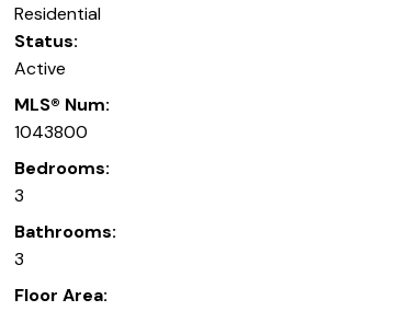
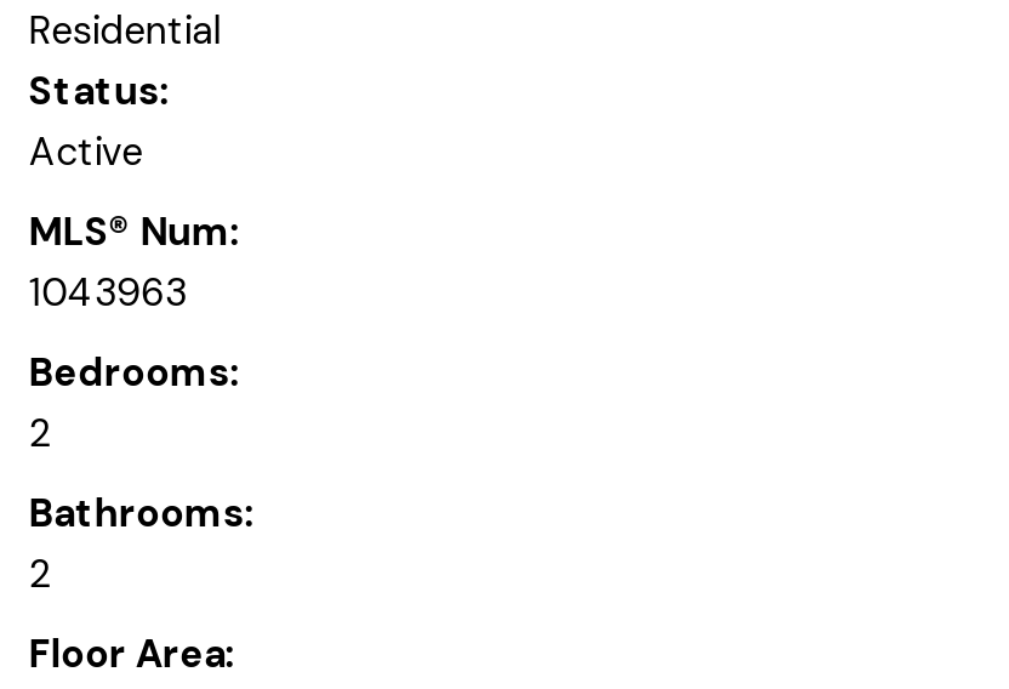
[14,121,88,144] 1043800 -> [29,268,186,319] 1043963
[14,184,24,207] 3 -> [29,409,50,459] 2
[14,248,24,271] 3 -> [29,549,50,600] 2

